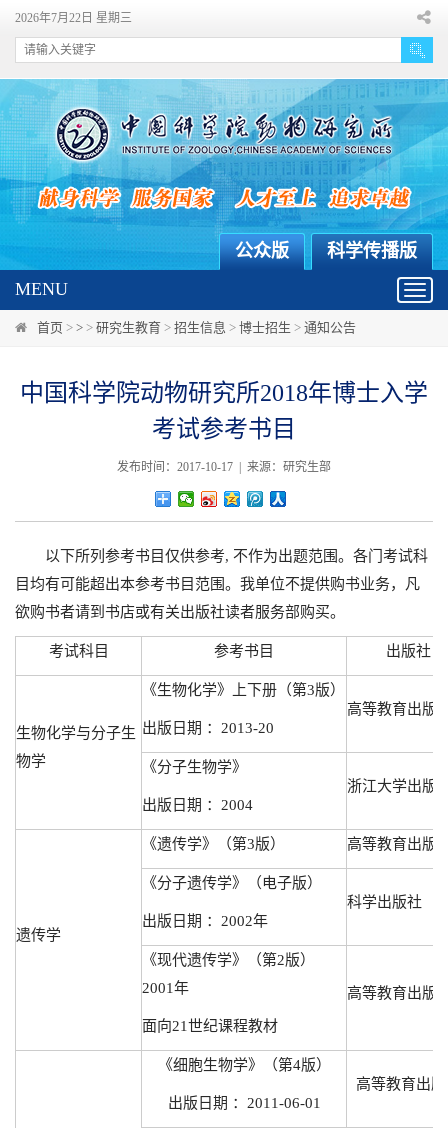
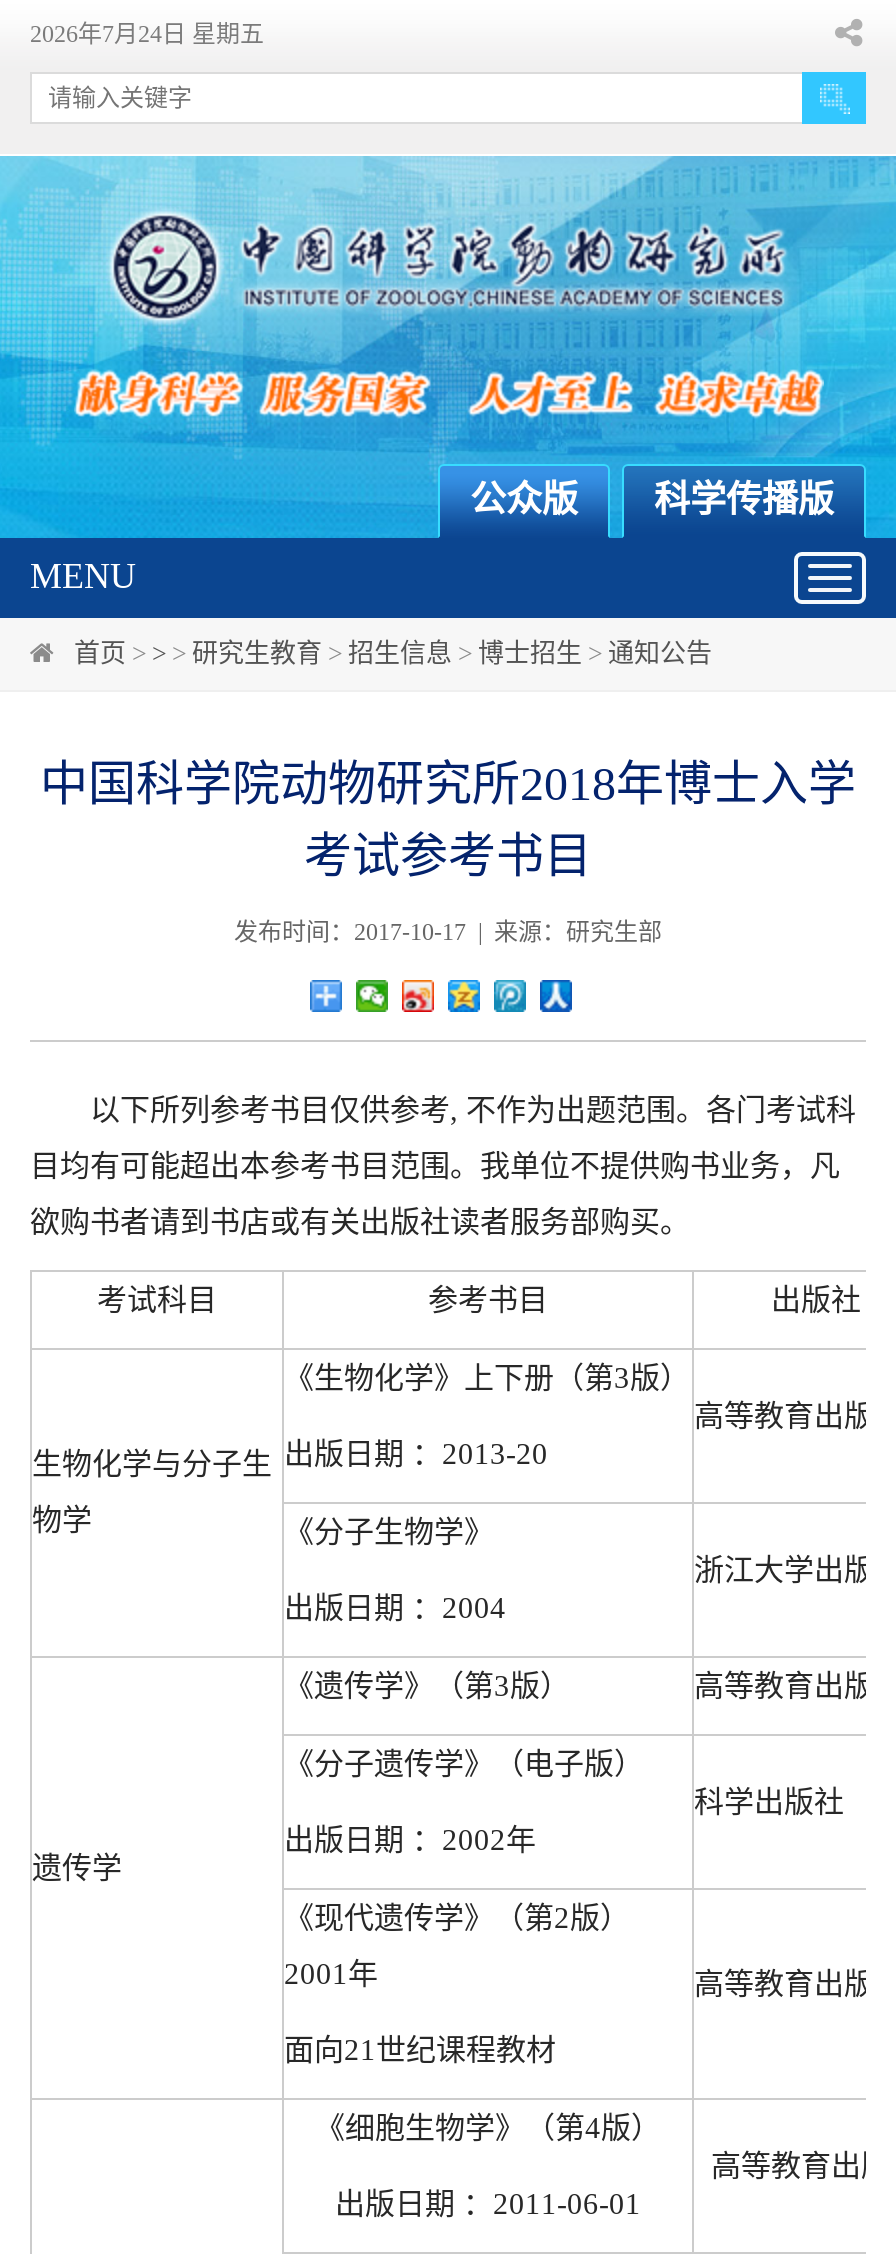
[15,11,132,25] 2026年7月22日 星期三 -> [30,20,264,48] 2026年7月24日 星期五

